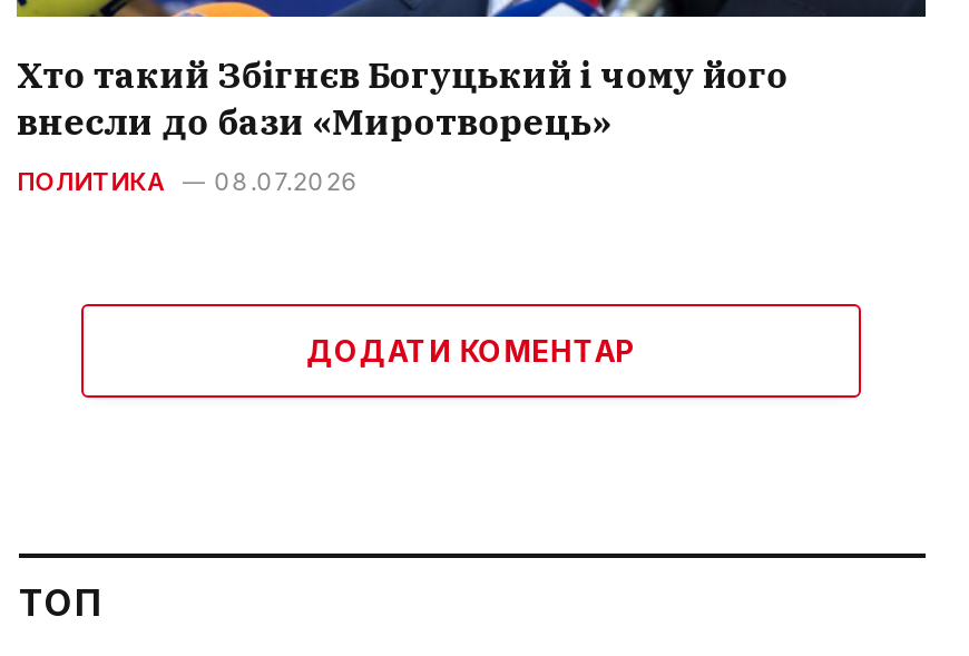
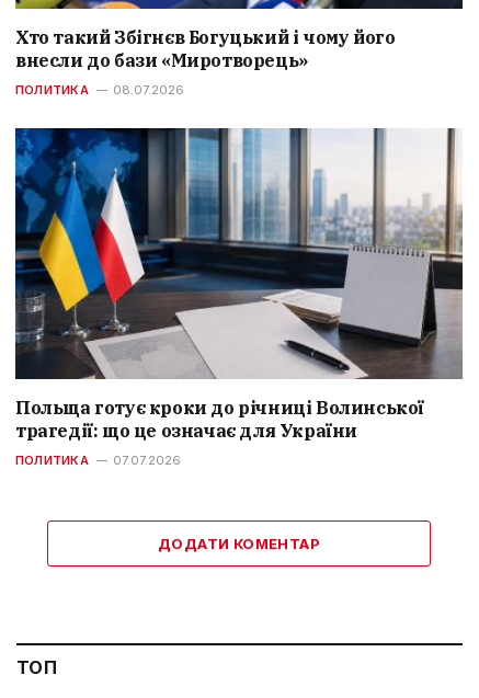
none -> [14,127,464,468] [image] | Польща готує кроки до річниці Волинської | трагедії: що це означає для України | ПОЛИТИКА | 07.07.2026

